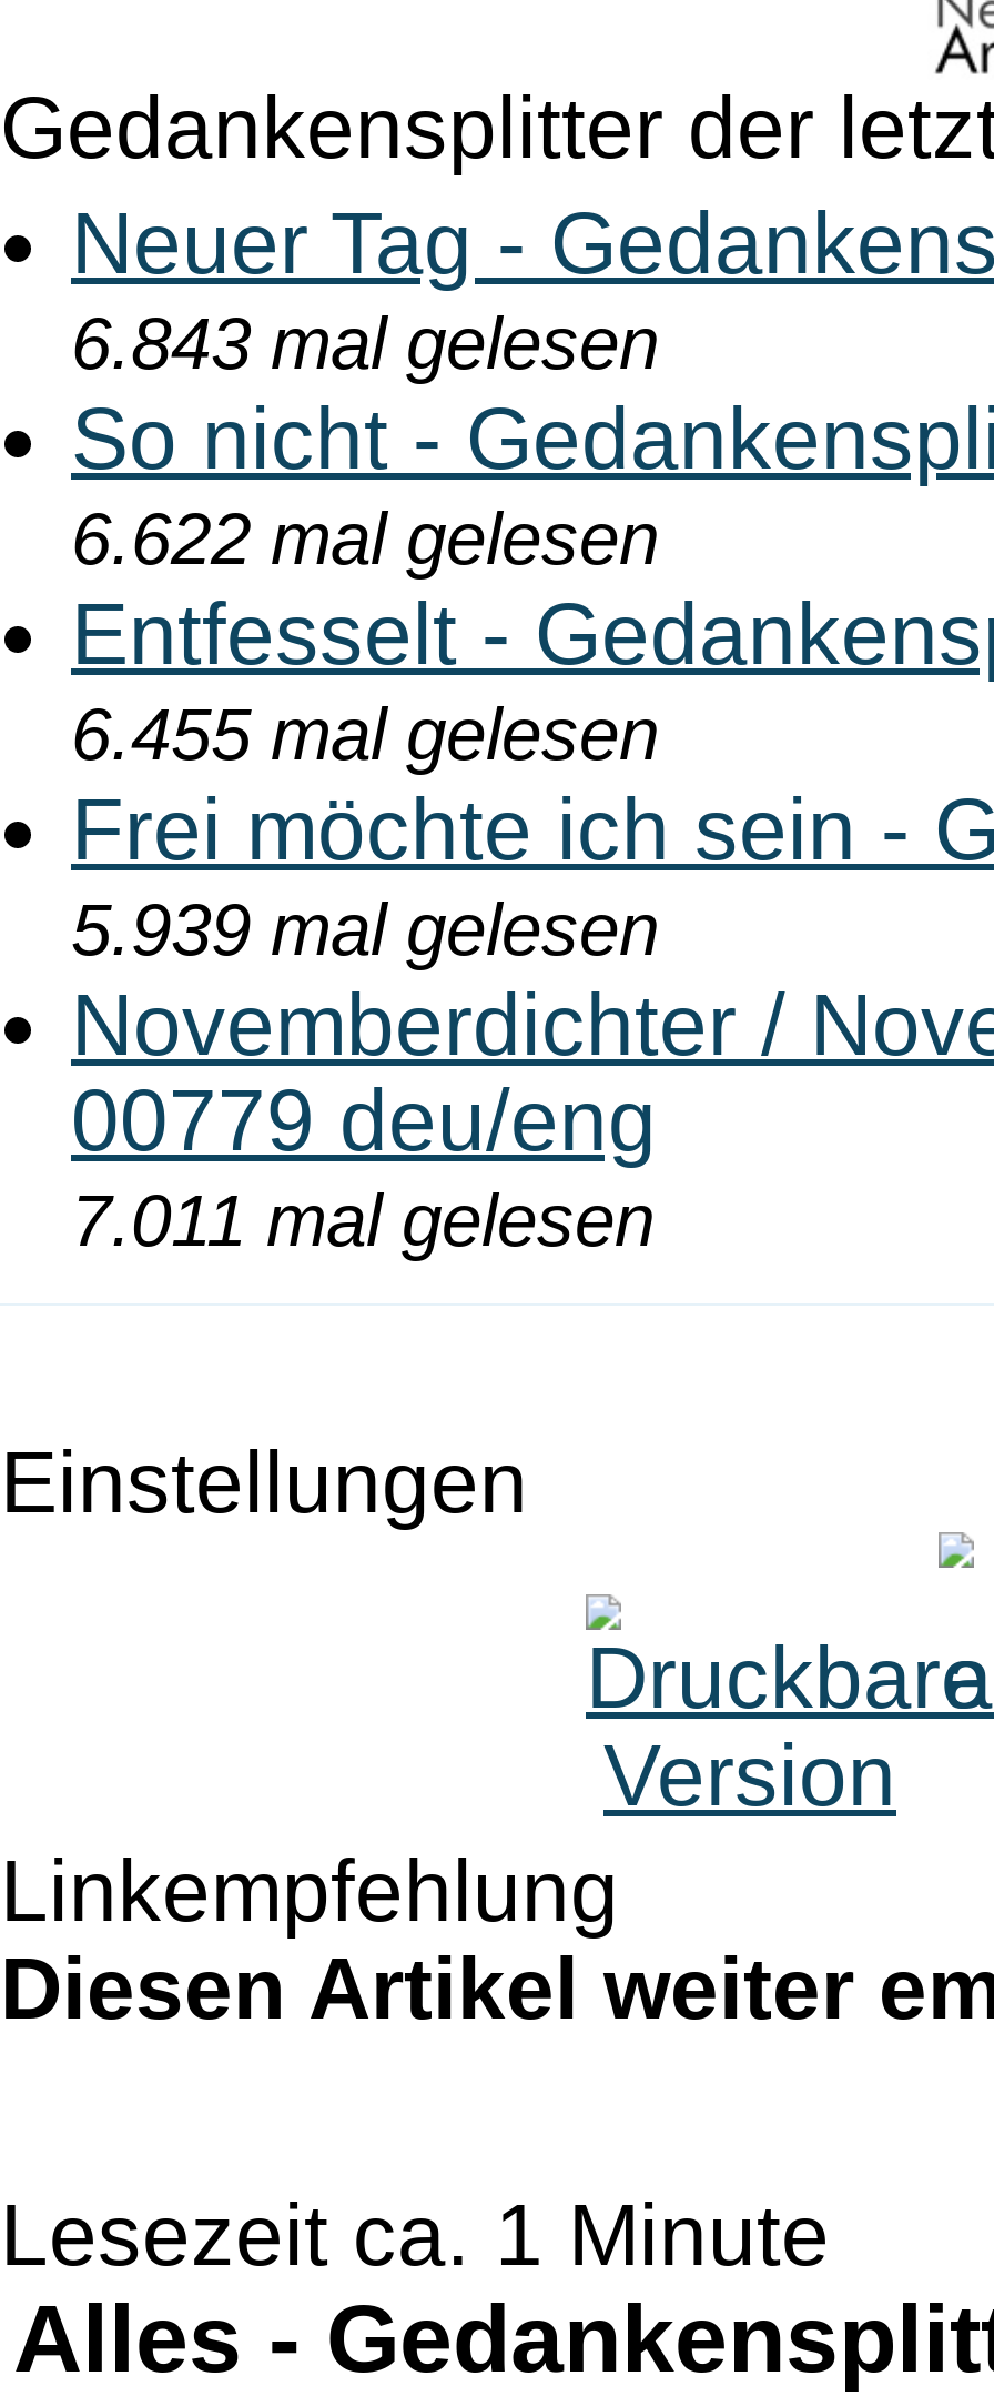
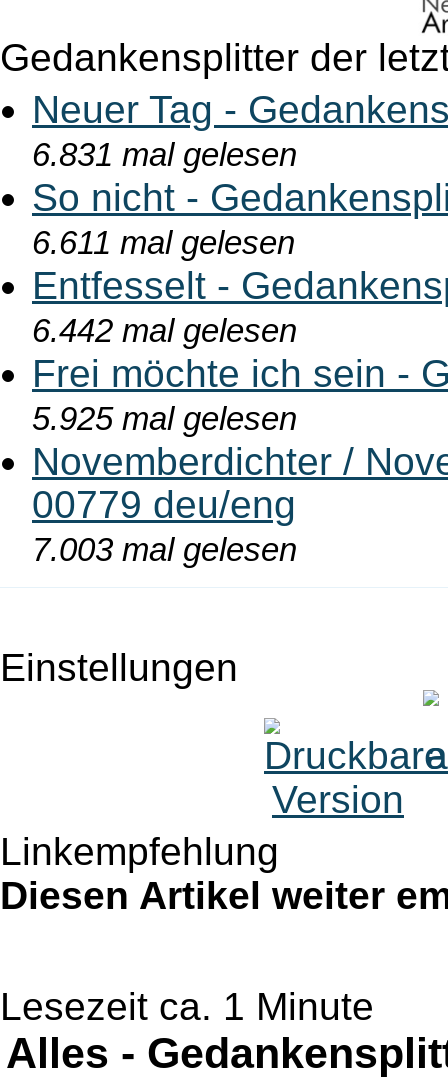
[71,302,659,384] 6.843 mal gelesen -> [32,136,297,173] 6.831 mal gelesen
[71,497,659,579] 6.622 mal gelesen -> [32,224,295,261] 6.611 mal gelesen
[71,692,659,775] 6.455 mal gelesen -> [32,312,297,349] 6.442 mal gelesen
[71,888,659,970] 5.939 mal gelesen -> [32,400,297,437] 5.925 mal gelesen
[71,1179,655,1261] 7.011 mal gelesen -> [32,531,297,568] 7.003 mal gelesen

